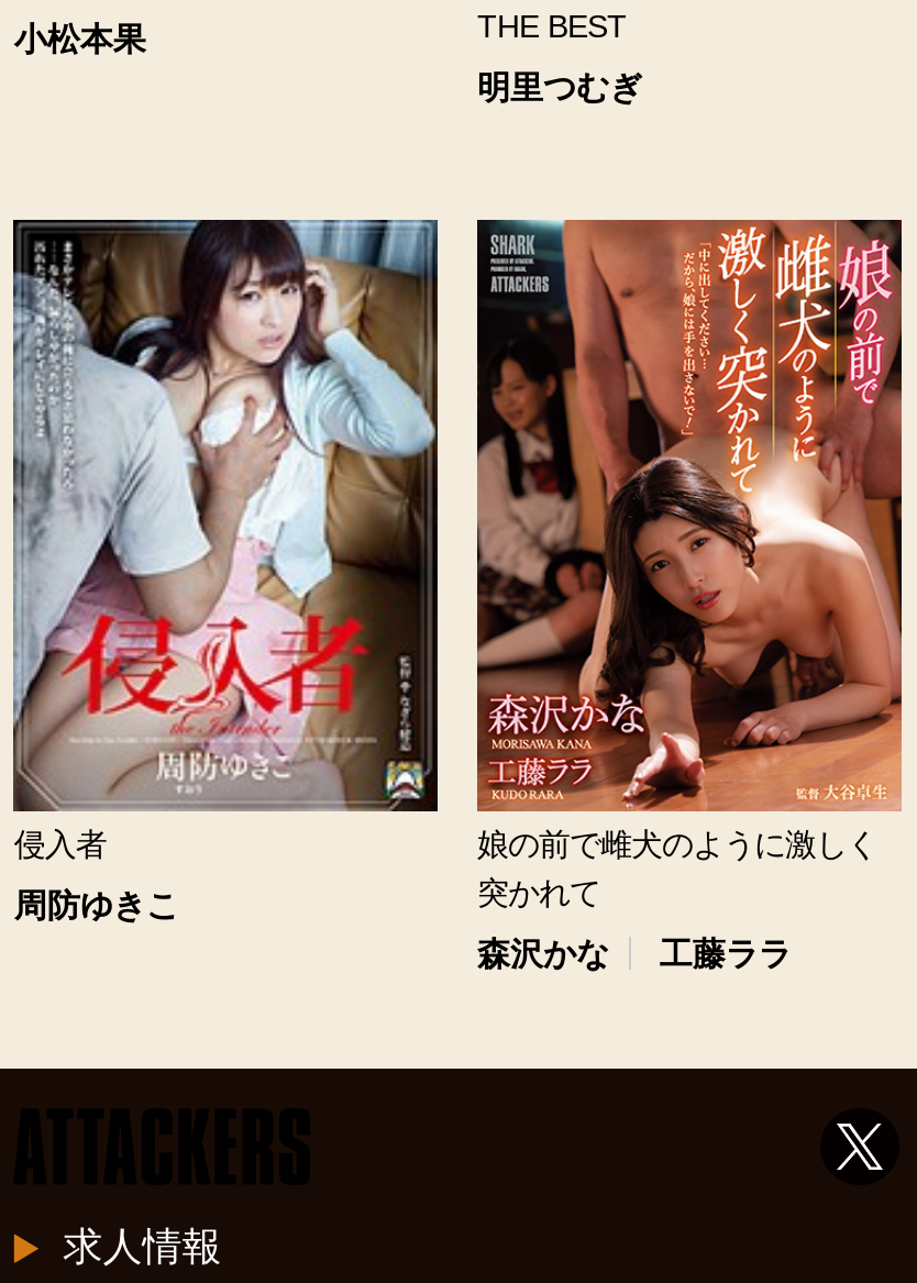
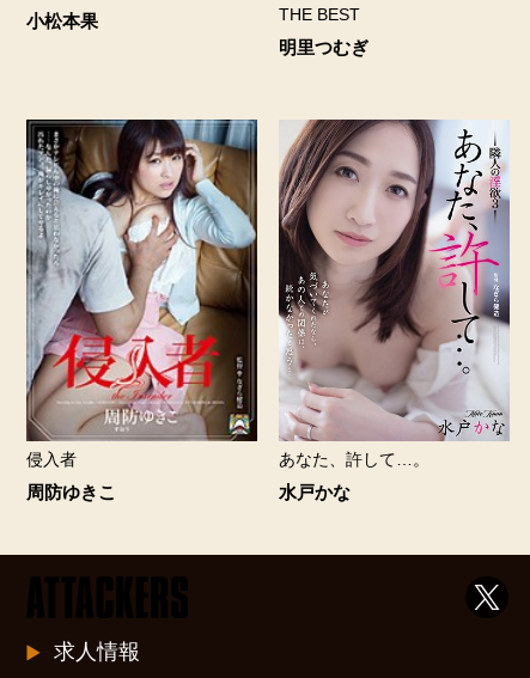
[475,218,904,910] [image] | 娘の前で雌犬のように激しく | 突かれて -> [279,118,511,469] [image] | あなた、許して…。
[477,934,791,972] 森沢かな | 工藤ララ -> [279,482,350,502] 水戸かな

